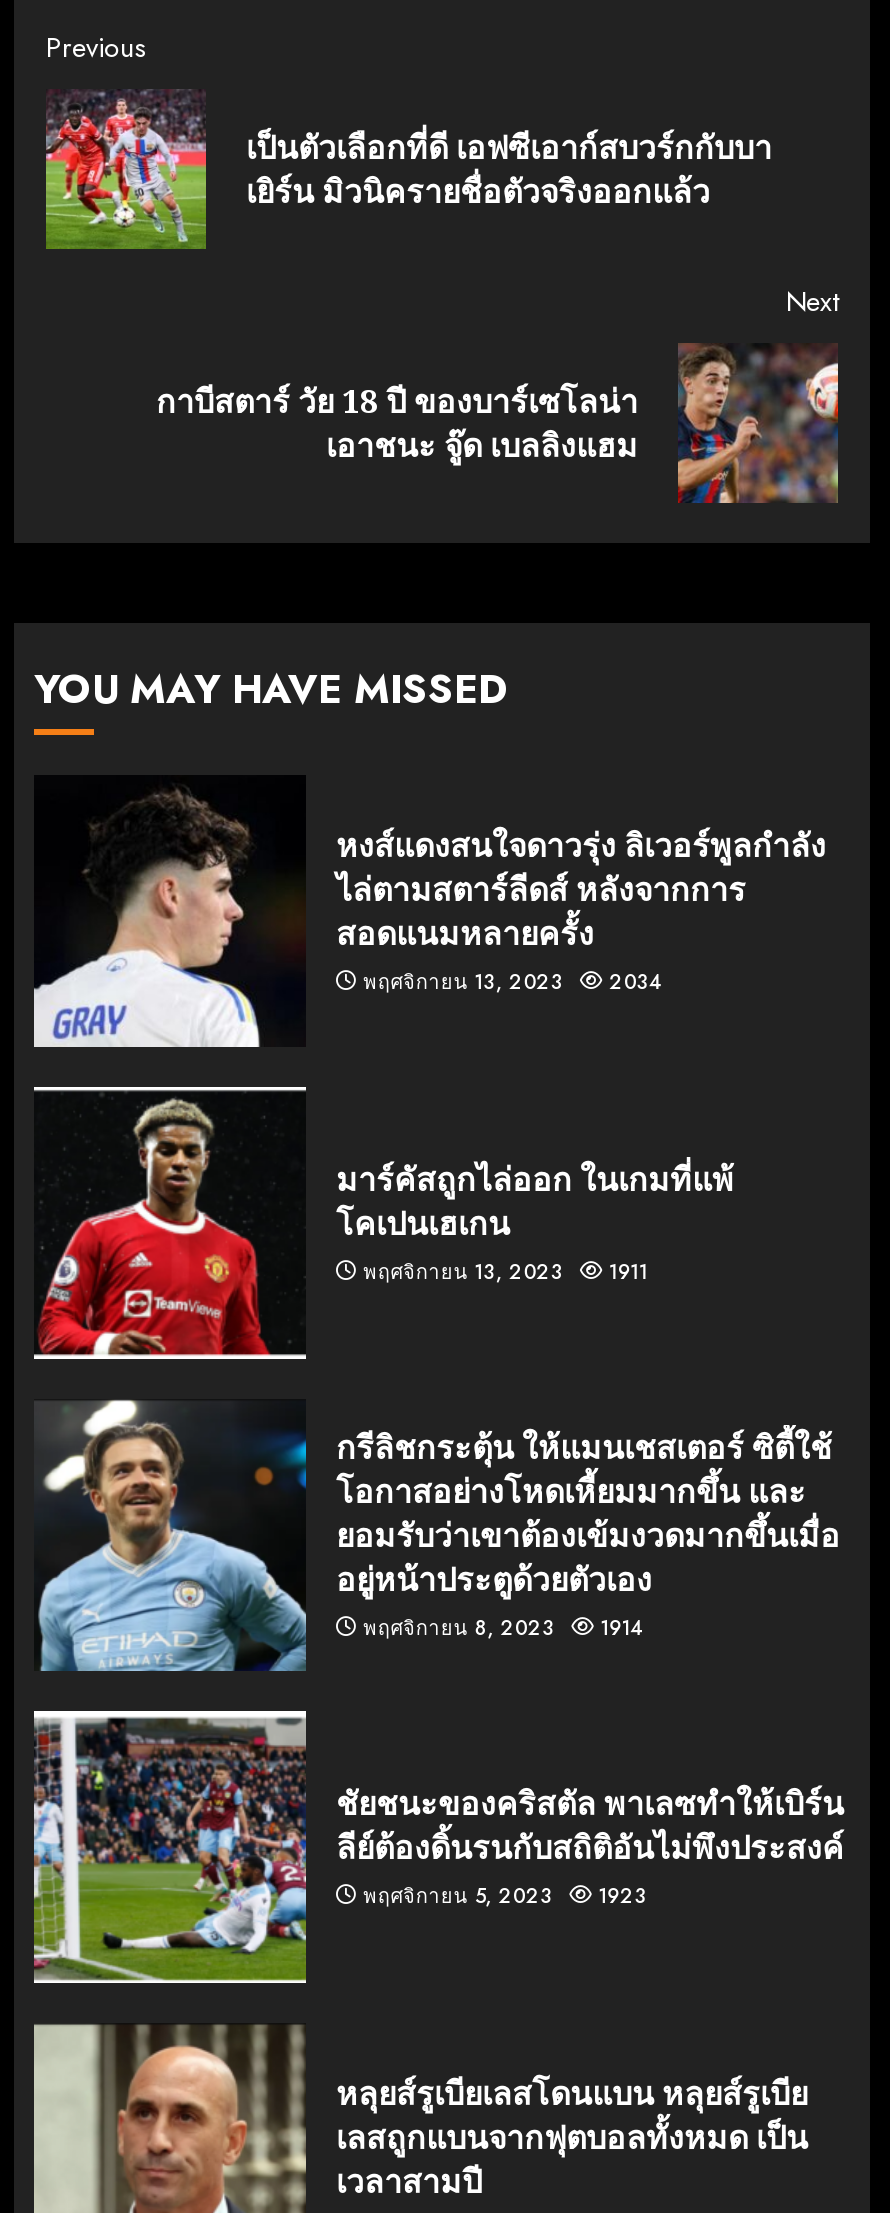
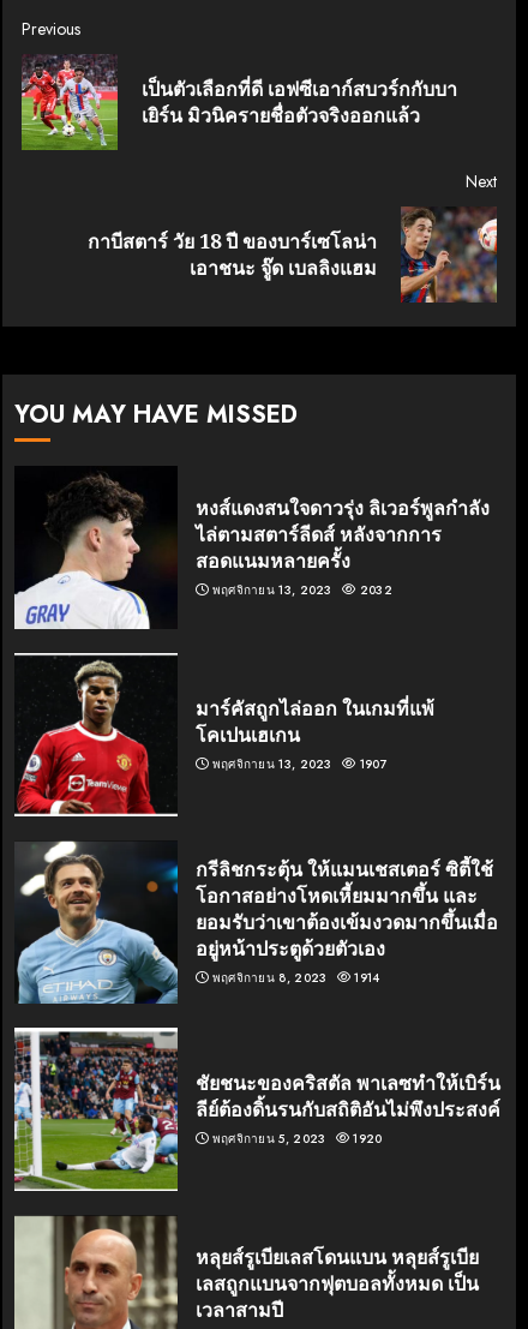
[363,967,662,997] พฤศจิกายน 13, 2023 2034 -> [212,581,392,599] พฤศจิกายน 13, 2023 2032
[363,1257,648,1287] พฤศจิกายน 13, 2023 1911 -> [212,755,387,773] พฤศจิกายน 13, 2023 1907
[363,1881,647,1911] พฤศจิกายน 5, 2023 1923 -> [212,1130,382,1148] พฤศจิกายน 5, 2023 1920

